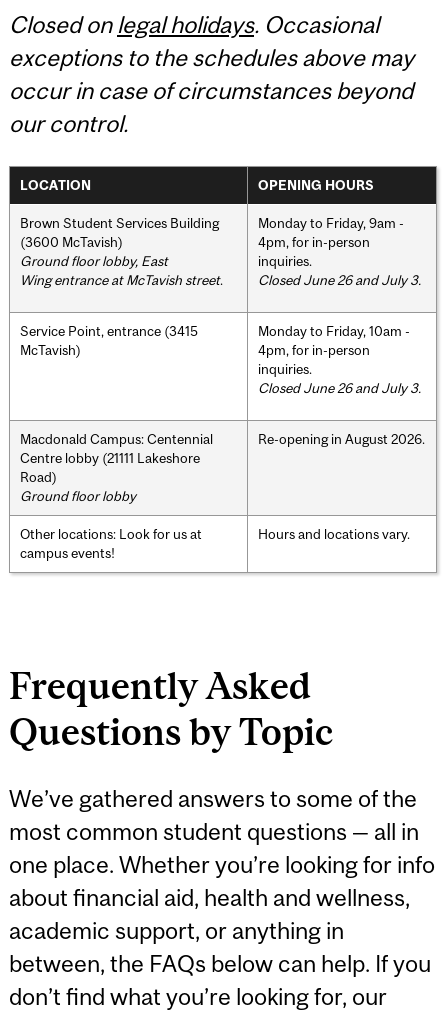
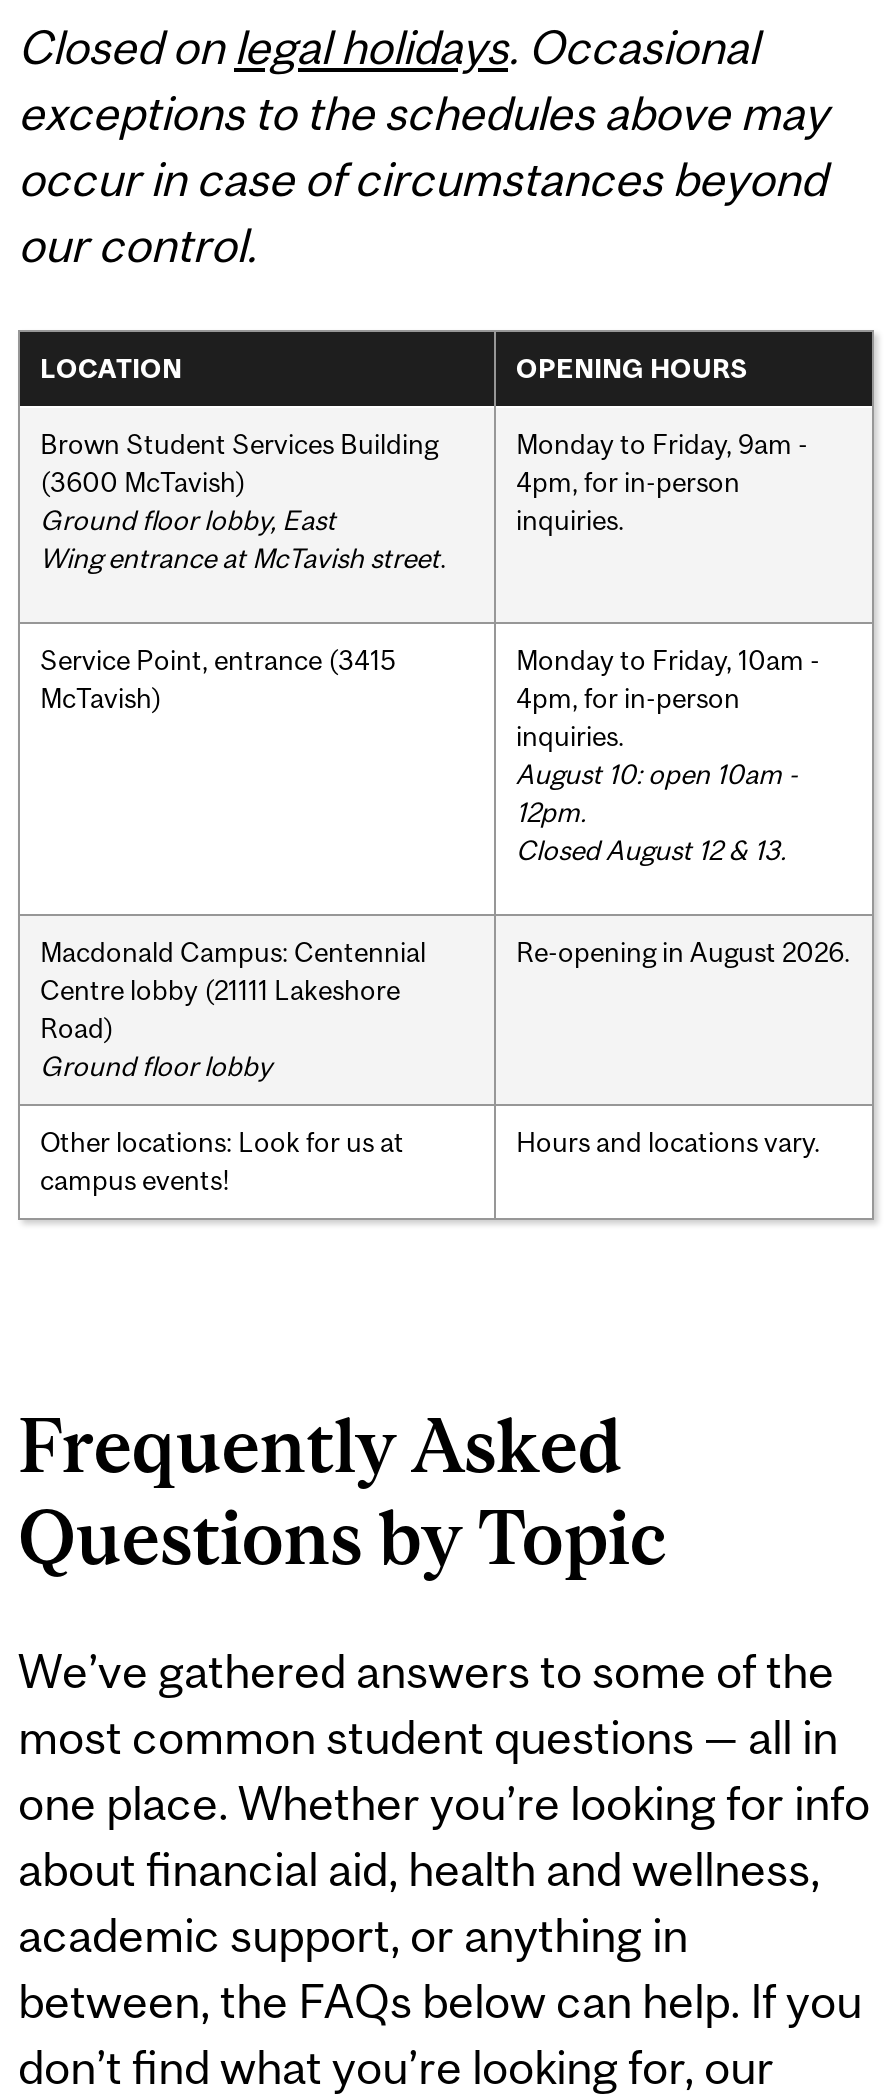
[258,272,421,288] Closed June 26 and July 3. -> none
[258,380,421,396] Closed June 26 and July 3. -> [516,757,798,865] August 10: open 10am - | 12pm. | Closed August 12 & 13.

